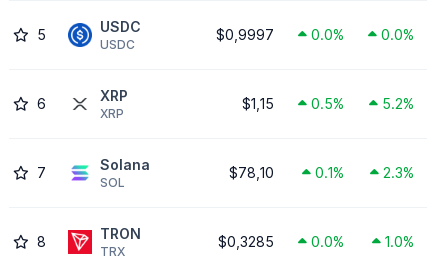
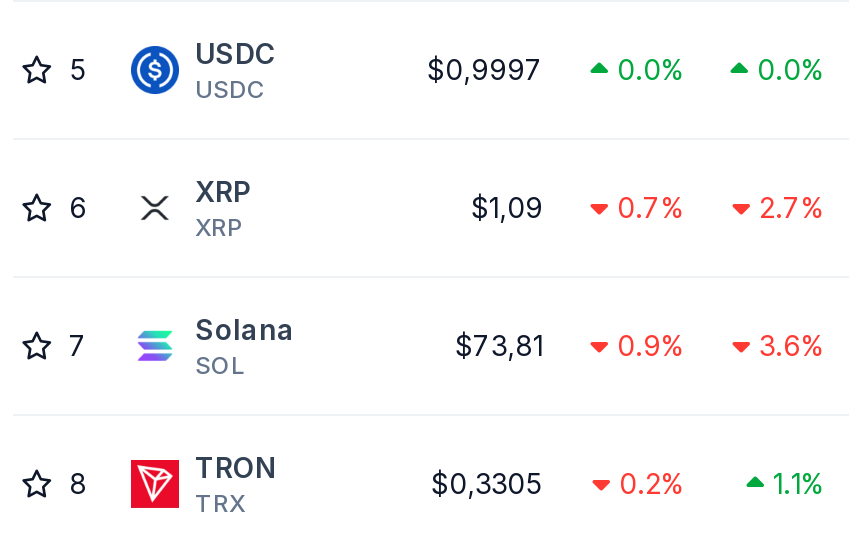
[242,95,274,112] $1,15 -> [471,190,543,224] $1,09
[311,95,344,112] 0.5% -> [617,190,683,224] 0.7%
[382,95,414,112] 5.2% -> [759,190,823,224] 2.7%
[229,164,274,181] $78,10 -> [455,328,543,362] $73,81
[315,164,344,181] 0.1% -> [617,328,683,362] 0.9%
[383,164,414,181] 2.3% -> [759,328,823,362] 3.6%
[218,233,274,250] $0,3285 -> [431,466,543,500] $0,3305
[311,233,344,250] 0.0% -> [619,466,683,500] 0.2%
[385,233,414,250] 1.0% -> [773,466,823,500] 1.1%

